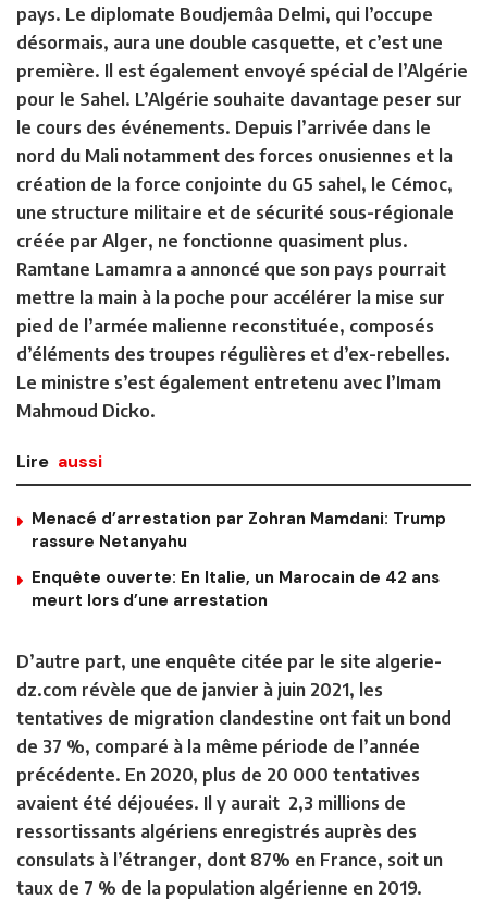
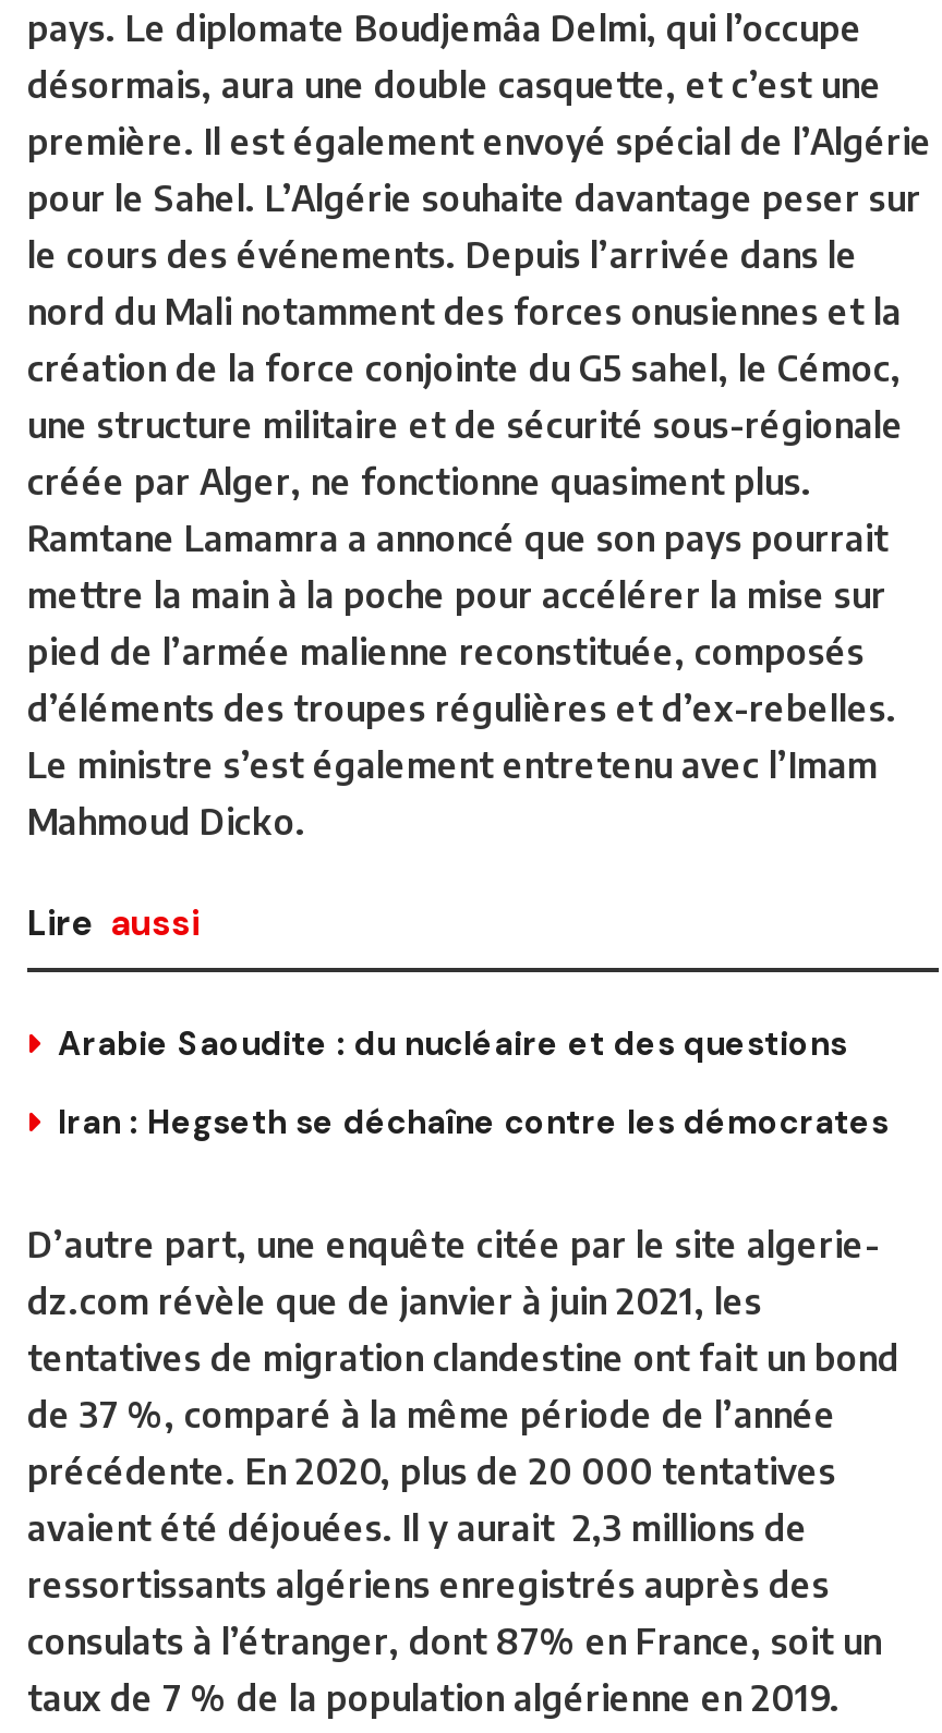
[32,508,446,553] Menacé d’arrestation par Zohran Mamdani: Trump | rassure Netanyahu -> [58,1023,847,1066] Arabie Saoudite : du nucléaire et des questions
[32,567,440,611] Enquête ouverte: En Italie, un Marocain de 42 ans | meurt lors d’une arrestation -> [58,1101,889,1145] Iran : Hegseth se déchaîne contre les démocrates

